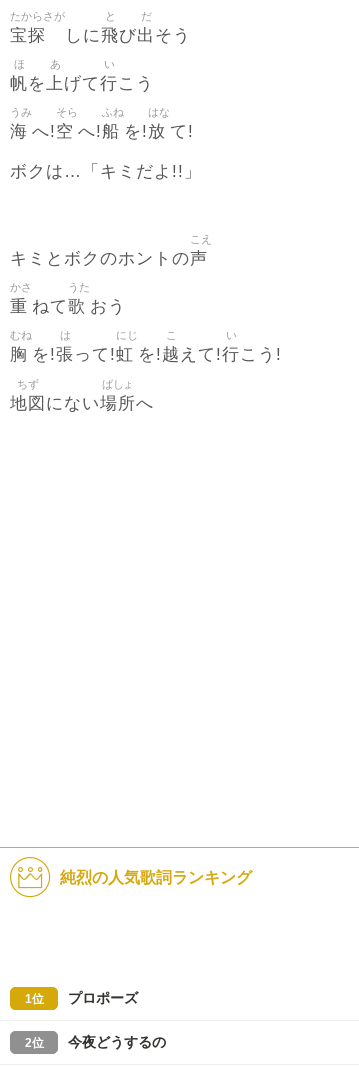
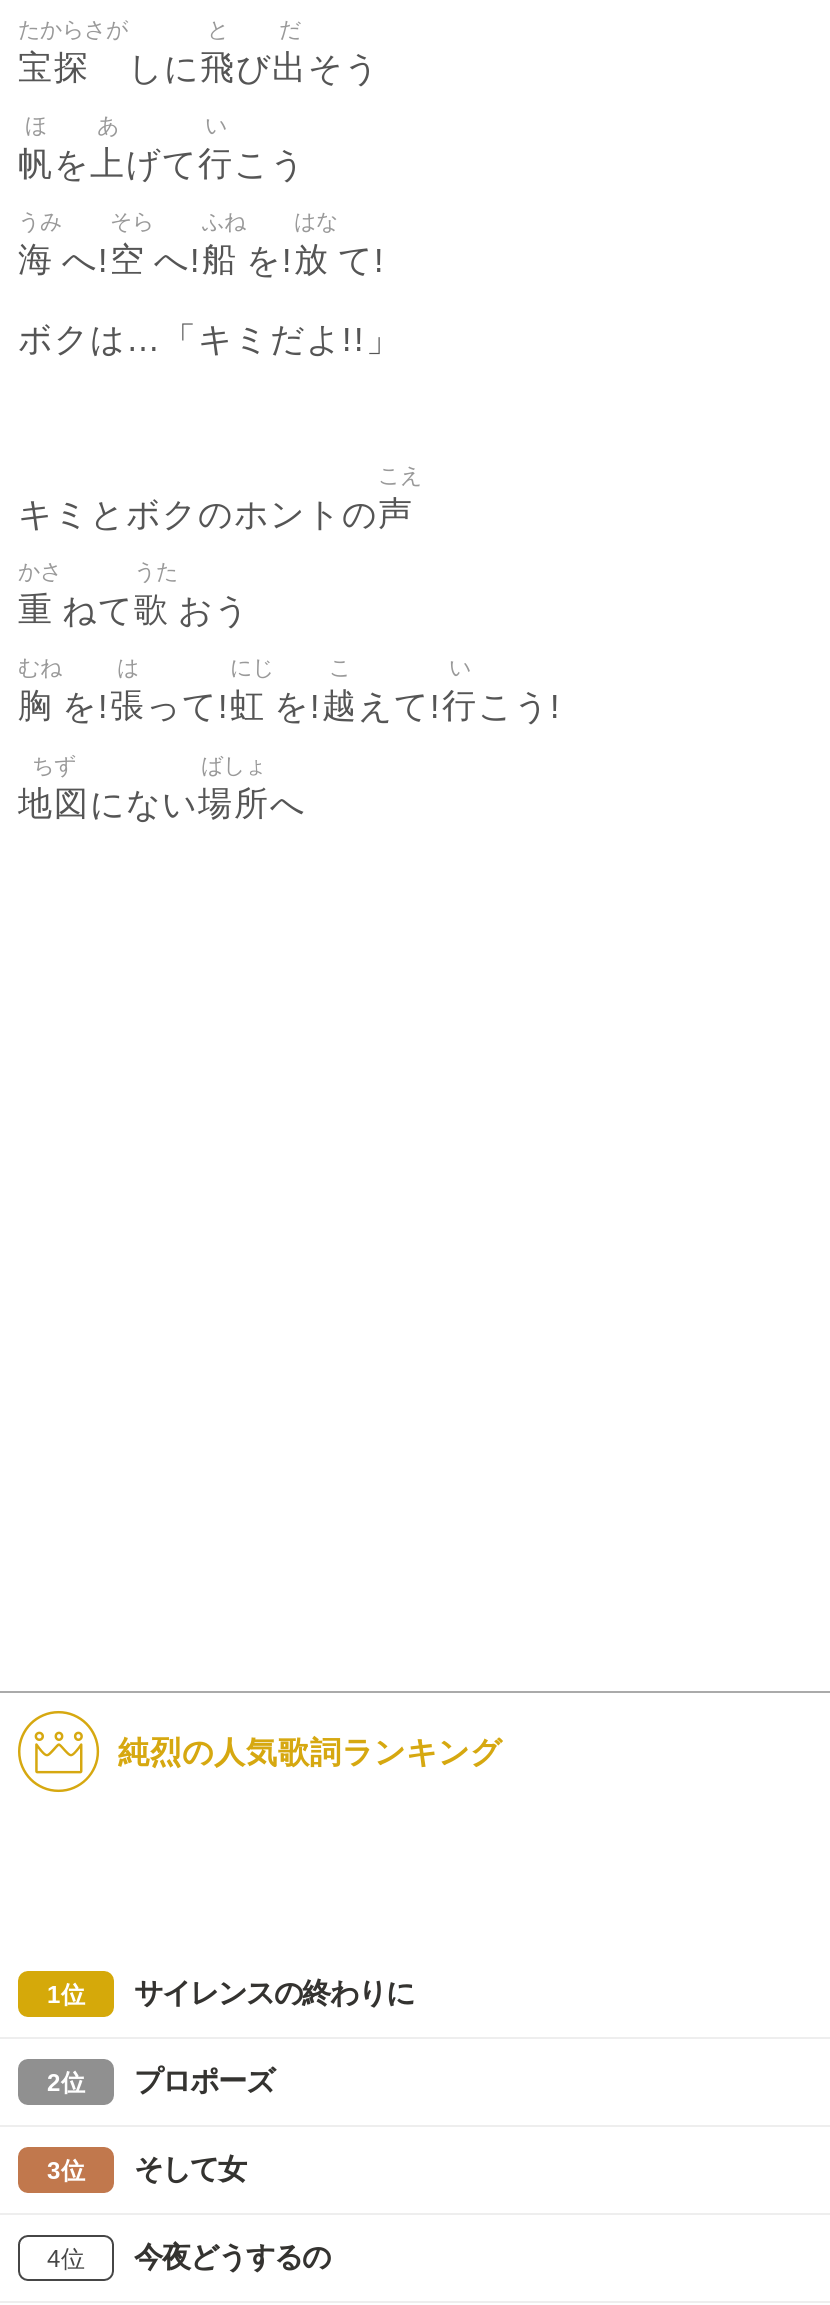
none -> [47,1977,414,2097] サイレンスの終わりに | 2位
[24,1036,43,1050] 2位 -> [47,2153,246,2273] 3位 | そして女 | 4位

